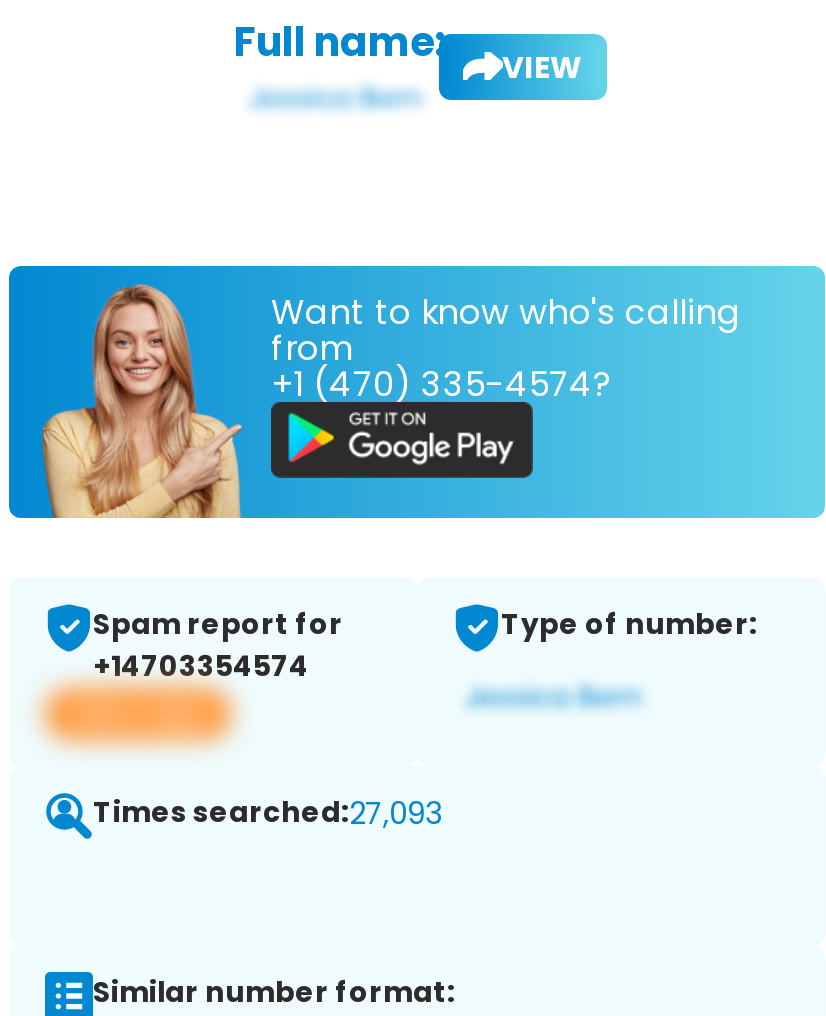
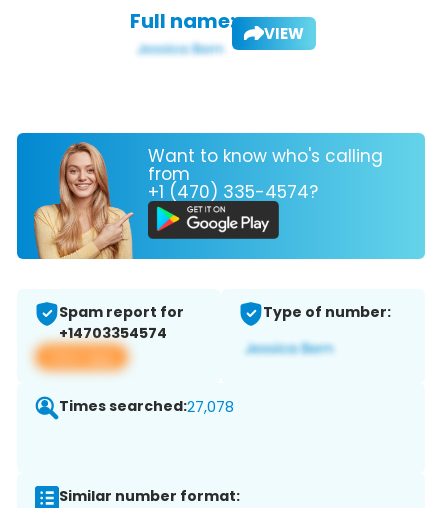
[93,792,443,834] Times searched:27,093 -> [59,396,234,417] Times searched:27,078

